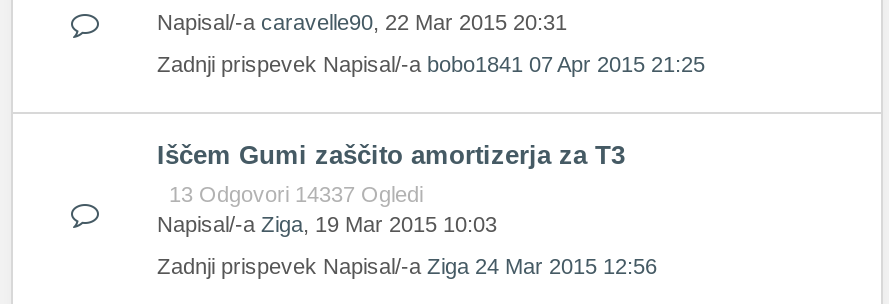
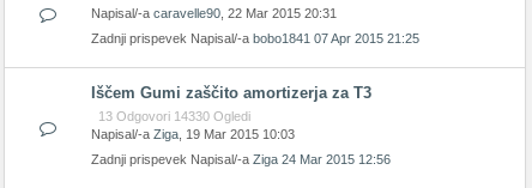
[169,182,423,206] 13 Odgovori 14337 Ogledi -> [98,109,250,123] 13 Odgovori 14330 Ogledi

